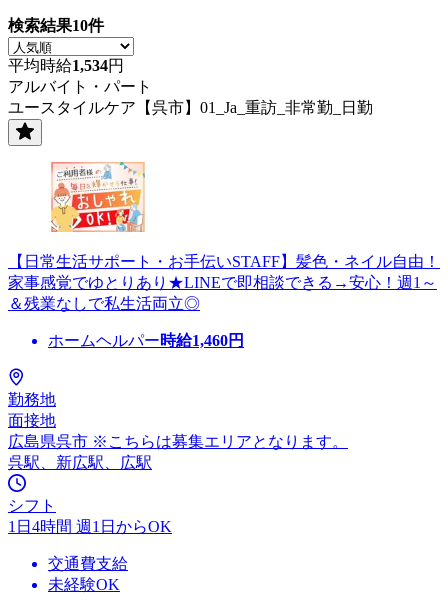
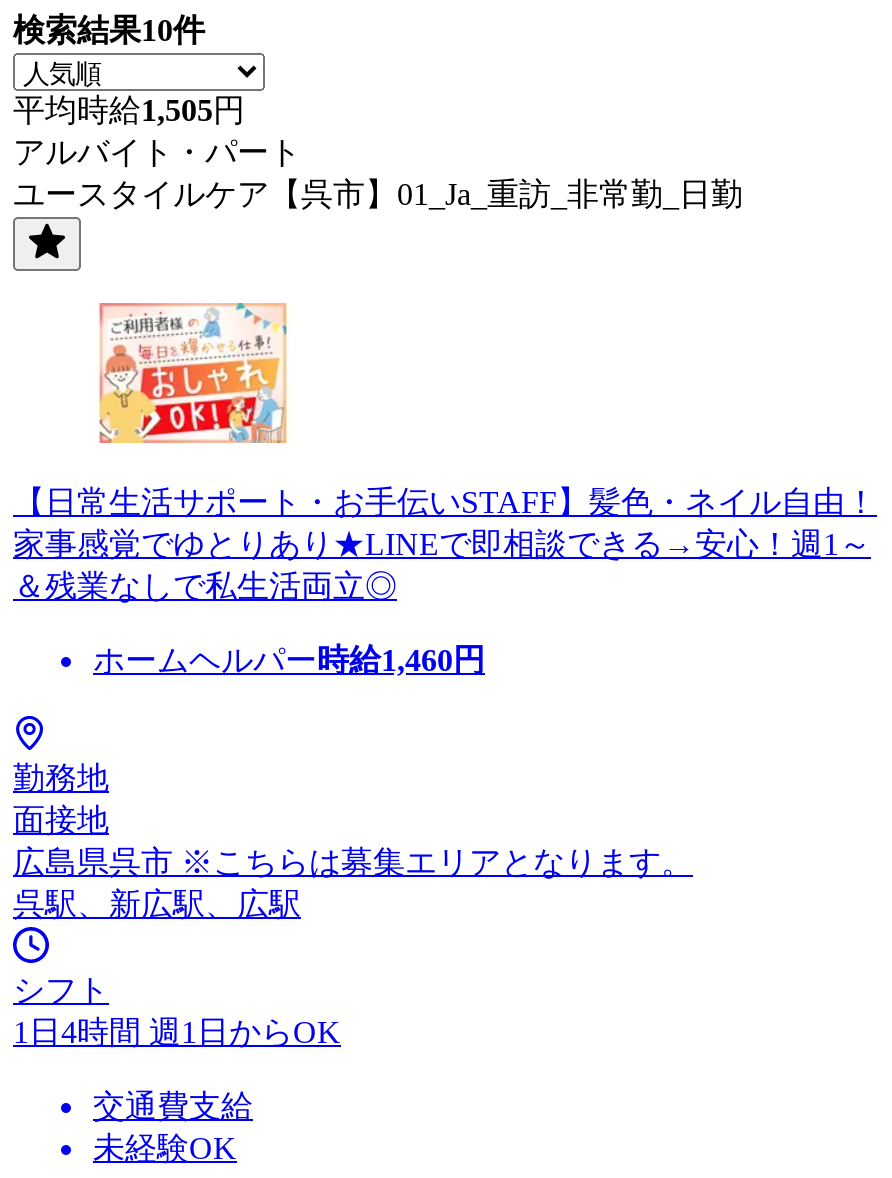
[8,57,124,74] 平均時給1,534円 -> [13,93,245,127] 平均時給1,505円

